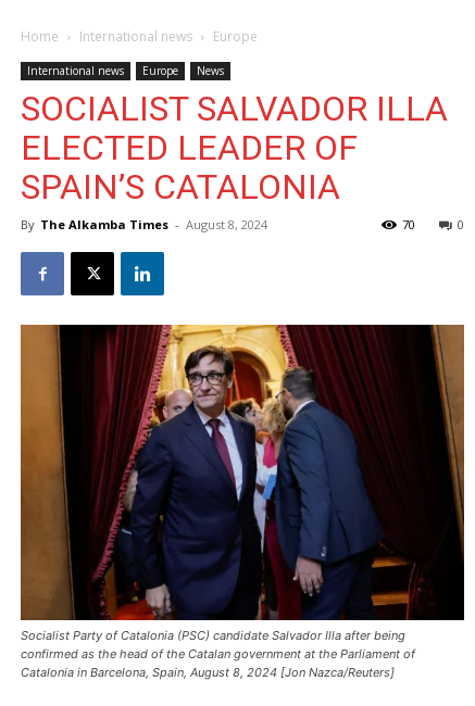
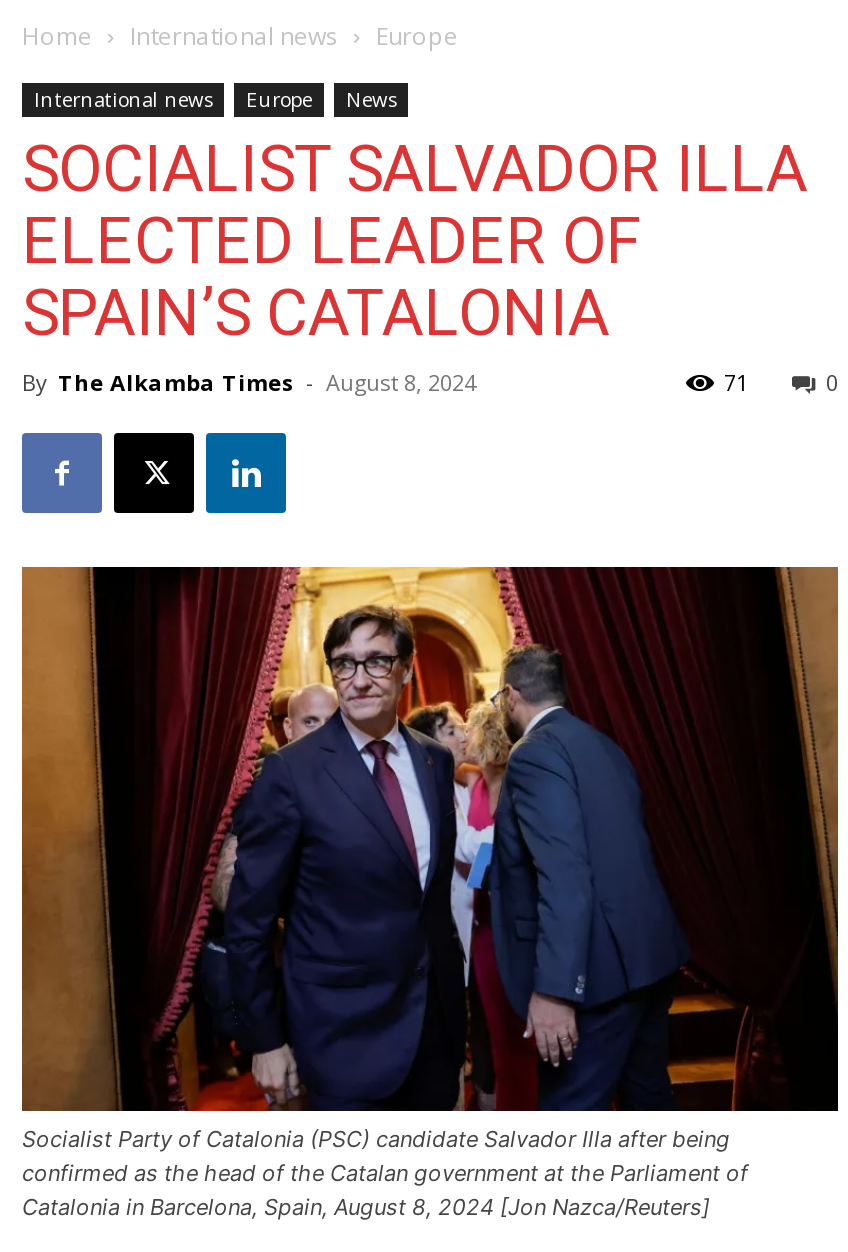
[402,216,415,232] 70 -> [724,367,748,397] 71

